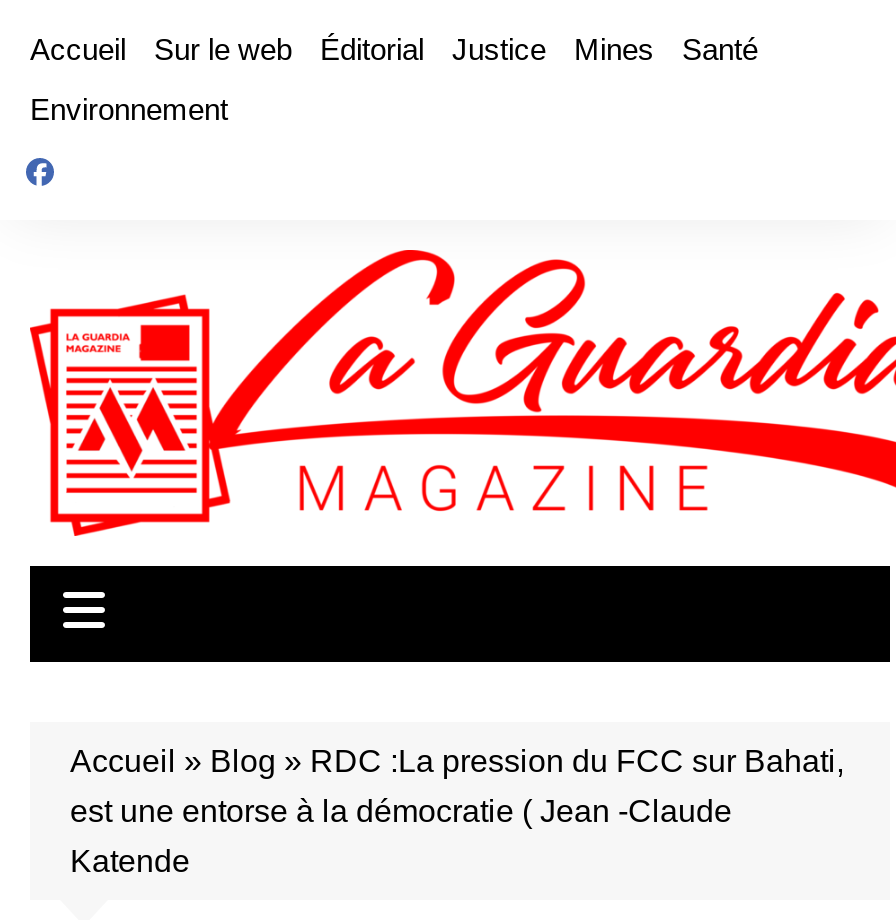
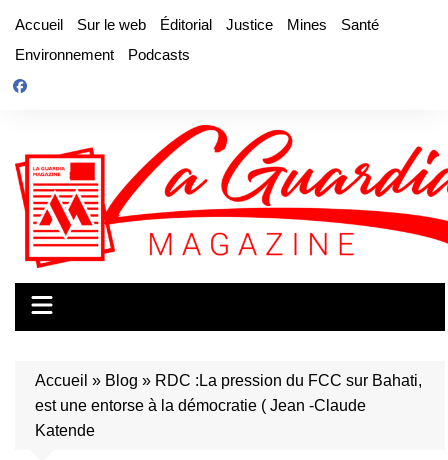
none -> [128,46,190,63] Podcasts

